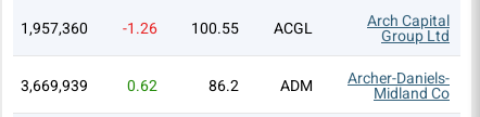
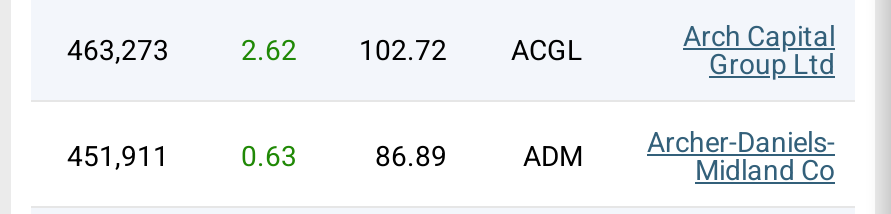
[21,18,88,40] 1,957,360 -> [67,30,169,72] 463,273
[123,18,157,40] -1.26 -> [241,30,297,72] 2.62
[191,18,239,40] 100.55 -> [359,30,447,72] 102.72
[21,75,88,98] 3,669,939 -> [67,136,169,178] 451,911
[127,75,157,98] 0.62 -> [241,136,297,178] 0.63
[209,75,239,98] 86.2 -> [375,136,447,178] 86.89

